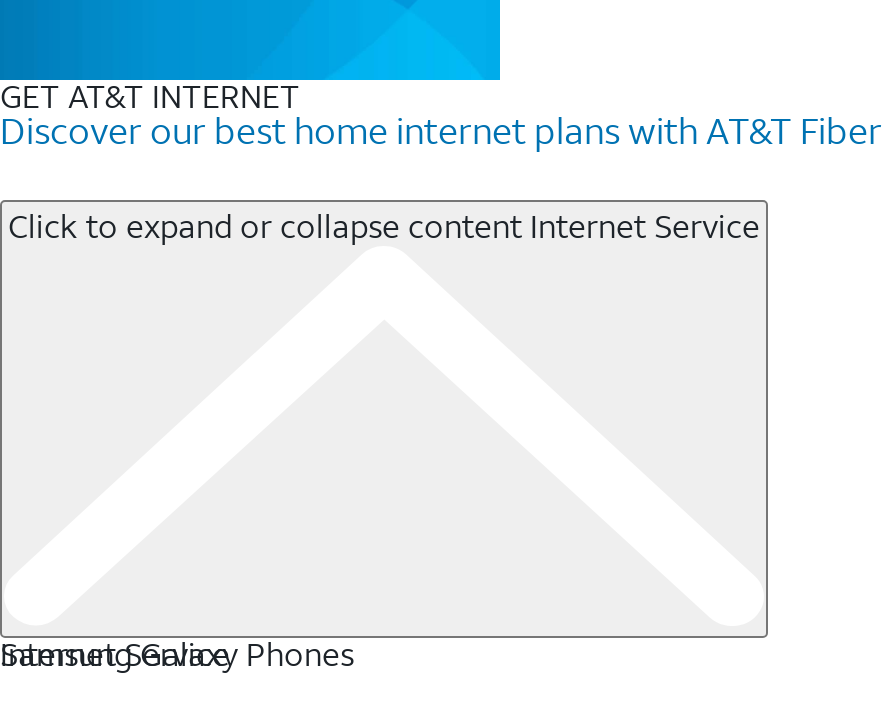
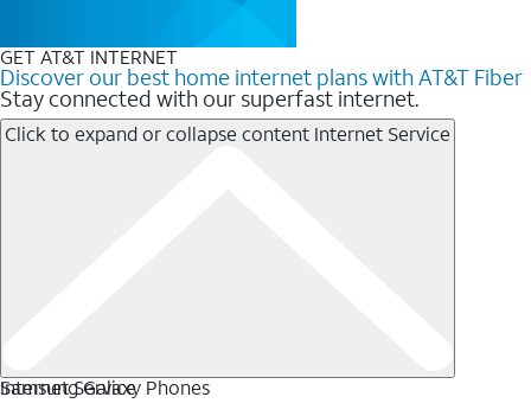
none -> [0,84,418,113] Stay connected with our superfast internet.

